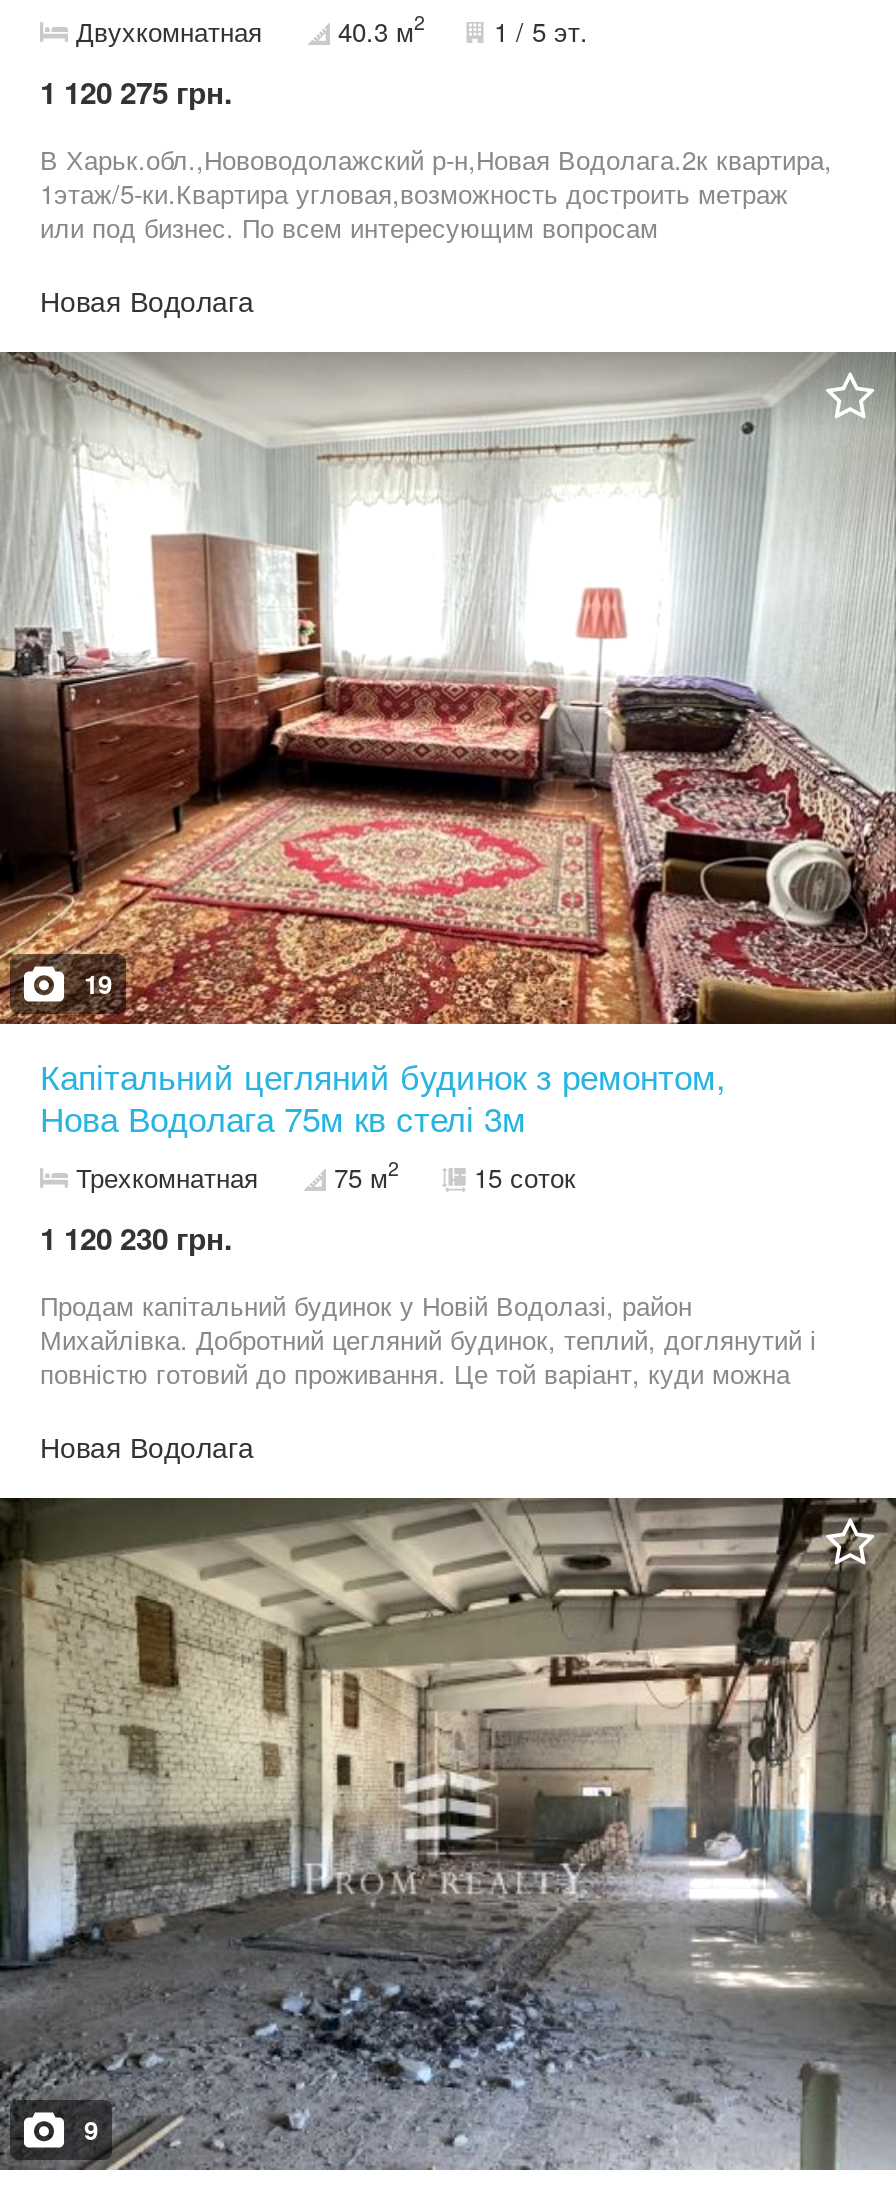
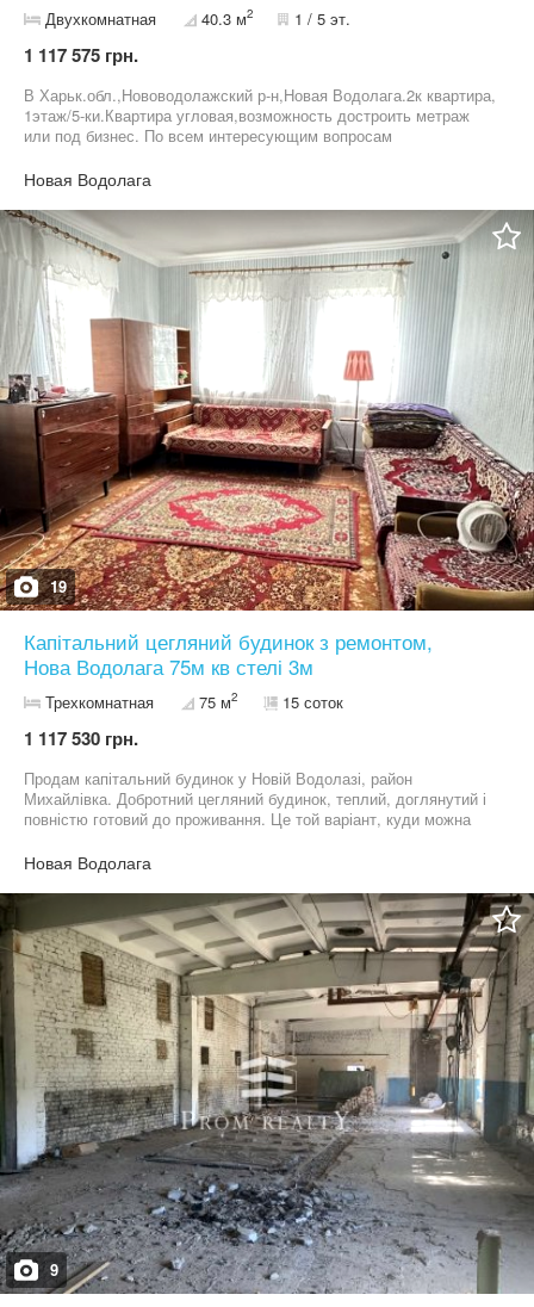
[40,70,232,114] 1 120 275 грн. -> [24,42,138,68] 1 117 575 грн.
[40,1216,232,1260] 1 120 230 грн. -> [24,725,138,751] 1 117 530 грн.

